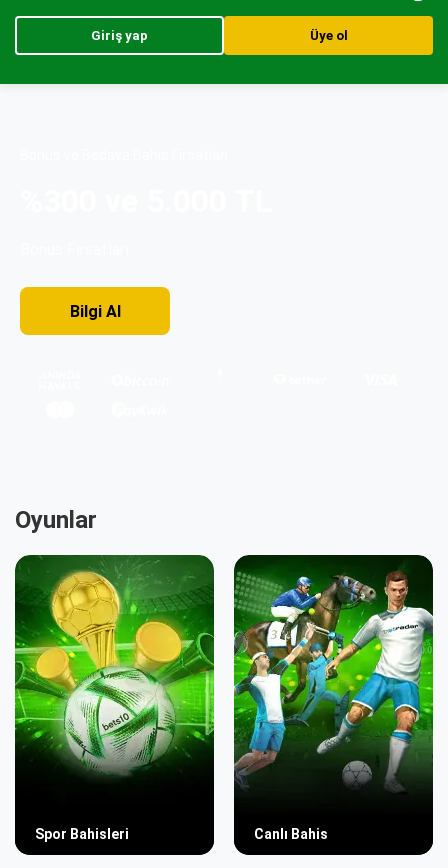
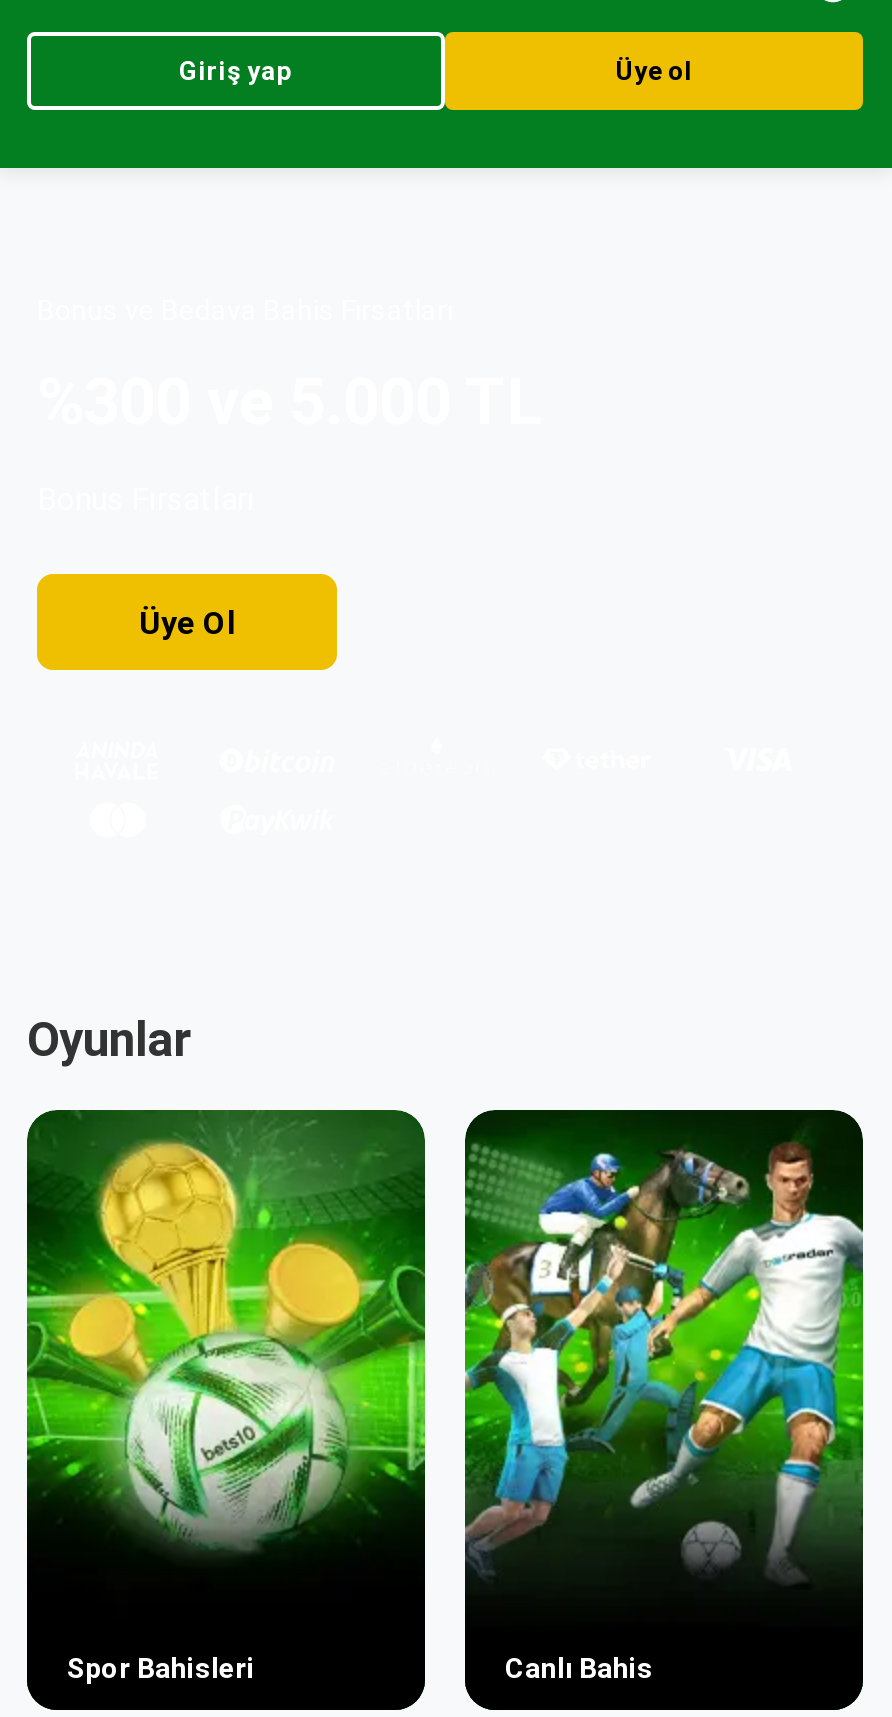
[69,302,120,321] Bilgi AI -> [139,604,235,642] Üye Ol

